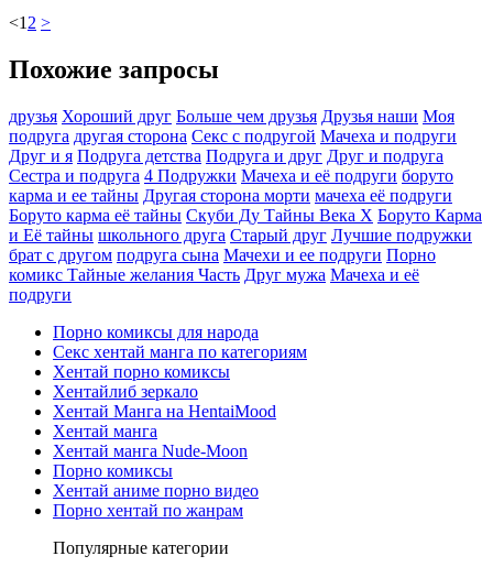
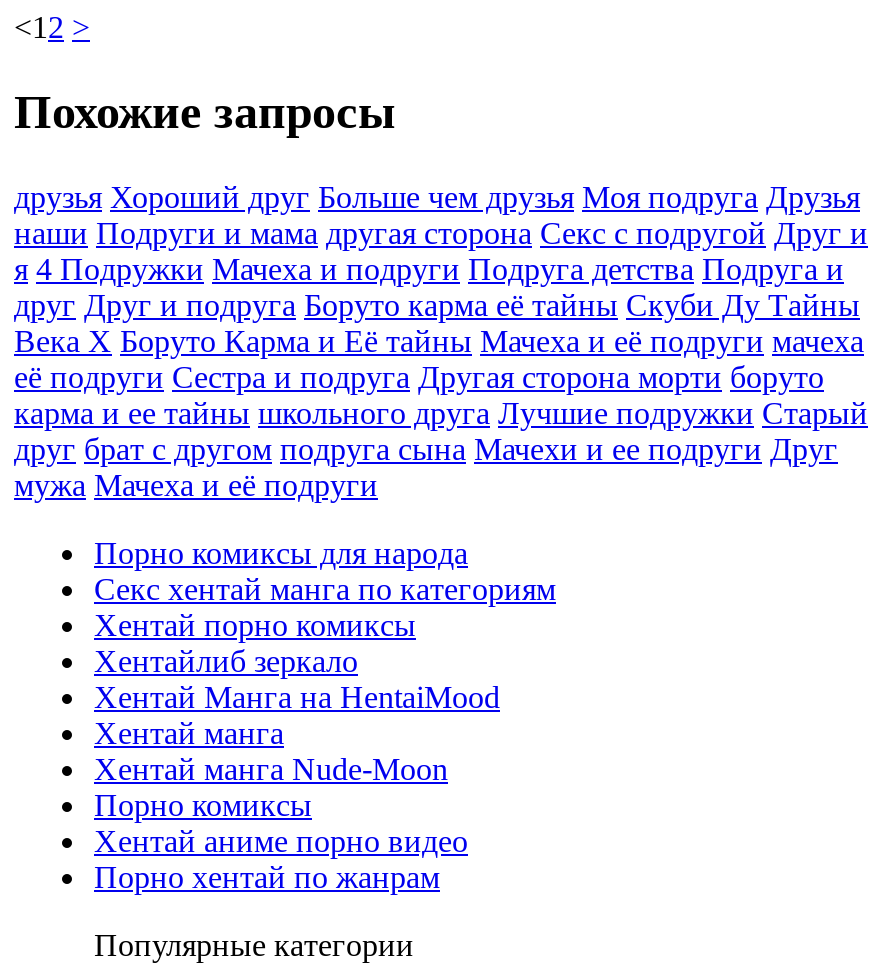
[9,106,482,303] друзья Хороший друг Больше чем друзья Друзья наши Моя | подруга другая сторона Секс с подругой Мачеха и подруги | Друг и я Подруга детства Подруга и друг Друг и подруга | Сестра и подруга 4 Подружки Мачеха и еë подруги боруто | карма и ее тайны Другая сторона морти мачеха её подруги | Боруто карма её тайны Скуби Ду Тайны Века X Боруто Карма | и Её тайны школьного друга Старый друг Лучшие подружки | брат с другом подруга сына Мачехи и ее подруги Порно | комикс Тайные желания Часть Друг мужа Мачеха и её | подруги -> [14,179,868,501] друзья Хороший друг Больше чем друзья Моя подруга Друзья | наши Подруги и мама другая сторона Секс с подругой Друг и | я 4 Подружки Мачеха и подруги Подруга детства Подруга и | друг Друг и подруга Боруто карма её тайны Скуби Ду Тайны | Века X Боруто Карма и Её тайны Мачеха и еë подруги мачеха | её подруги Сестра и подруга Другая сторона морти боруто | карма и ее тайны школьного друга Лучшие подружки Старый | друг брат с другом подруга сына Мачехи и ее подруги Друг | мужа Мачеха и её подруги

